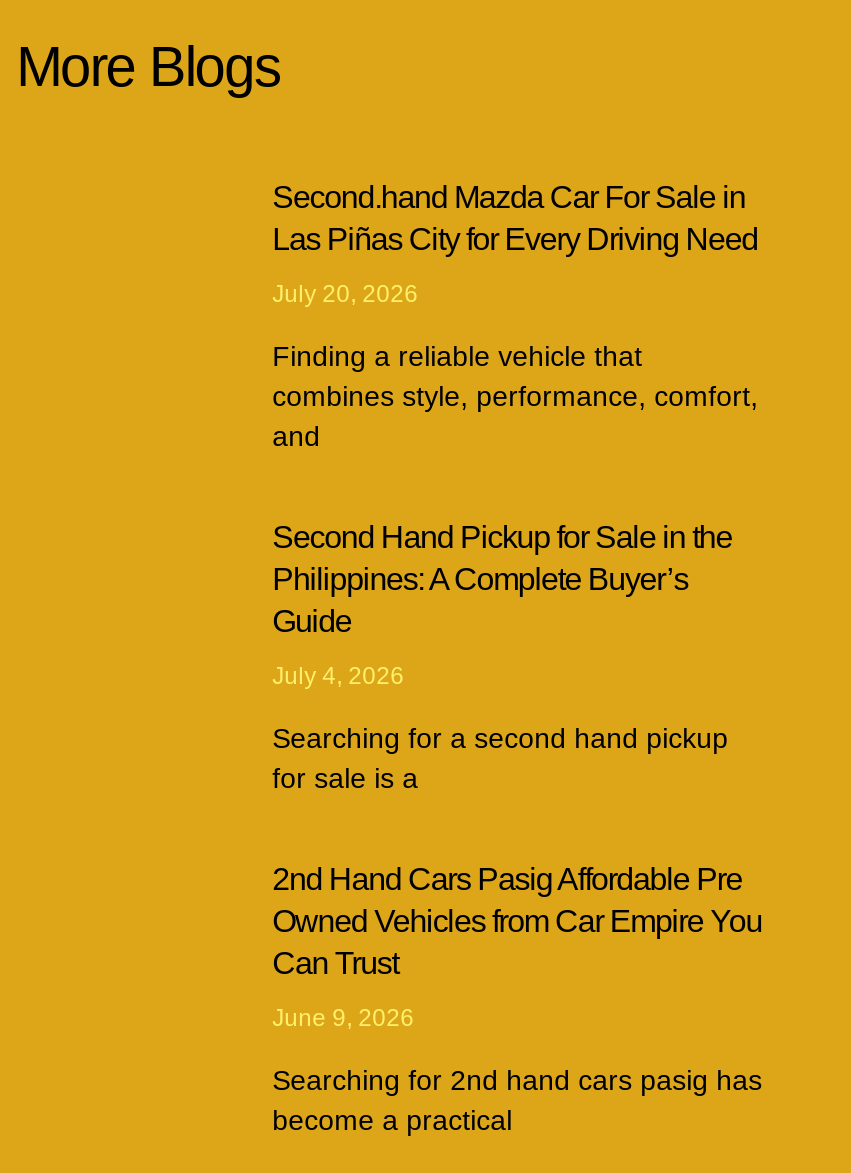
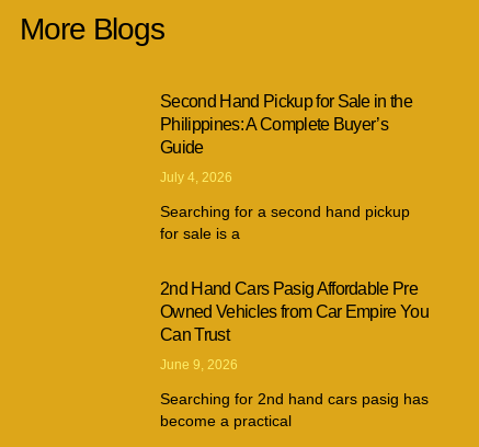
[272,180,758,452] Second.hand Mazda Car For Sale in | Las Piñas City for Every Driving Need | July 20, 2026 | Finding a reliable vehicle that | combines style, performance, comfort, | and -> none

